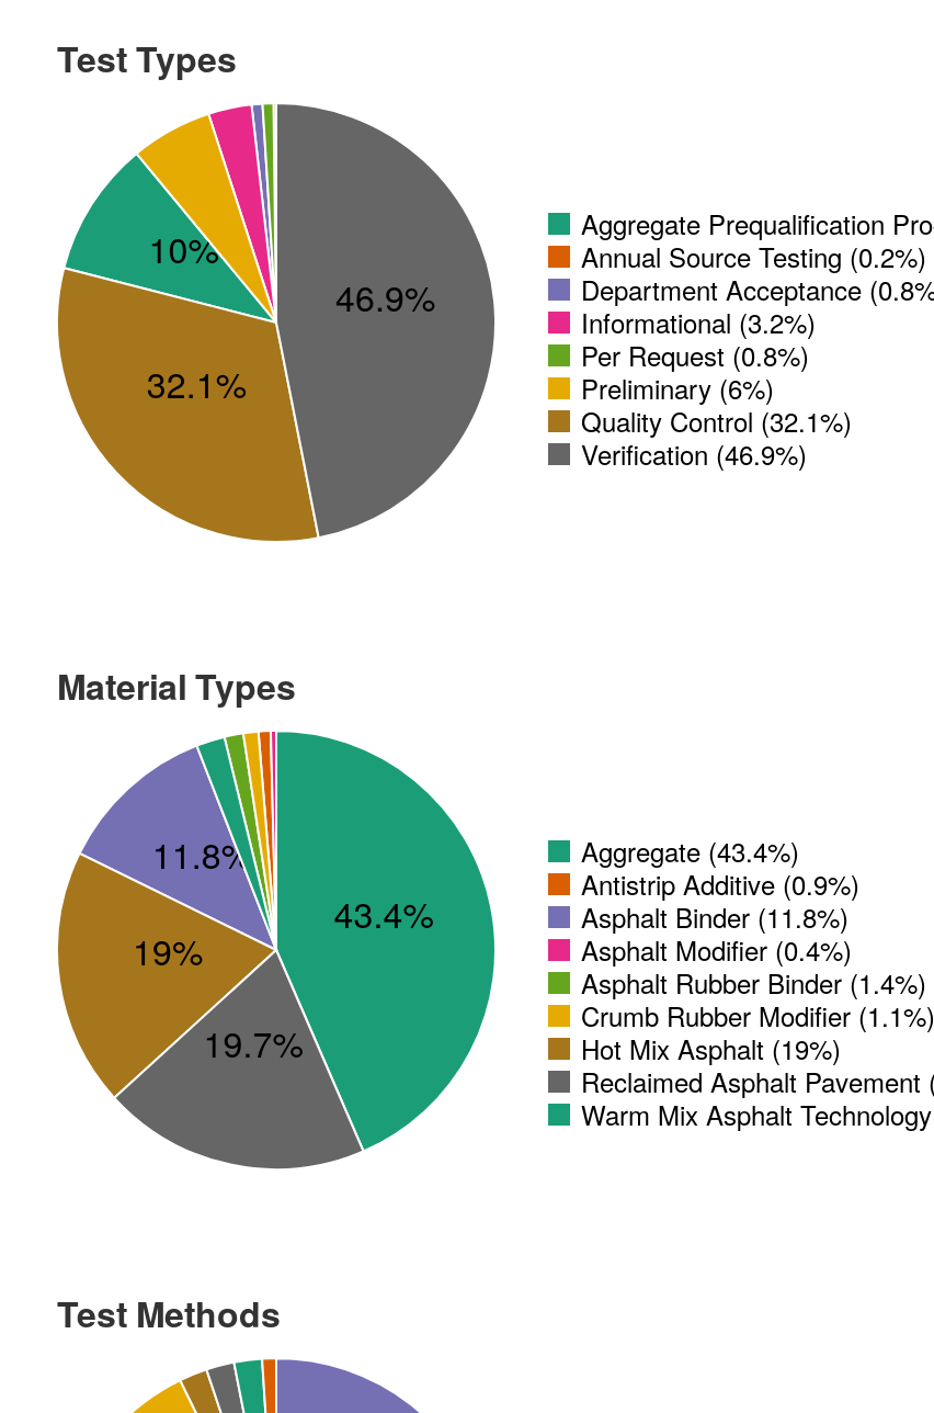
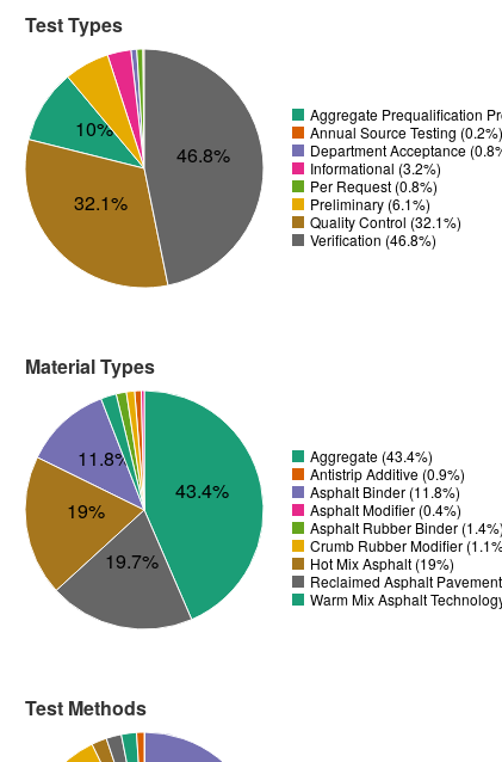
[335,271,435,322] 46.9% -> [177,141,230,168] 46.8%
[581,369,774,407] Preliminary (6%) -> [310,193,430,214] Preliminary (6.1%)
[581,434,807,473] Verification (46.9%) -> [310,229,436,250] Verification (46.8%)

